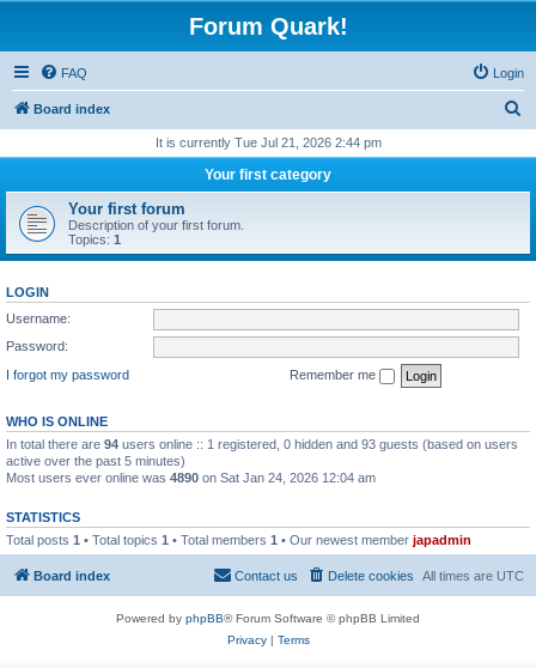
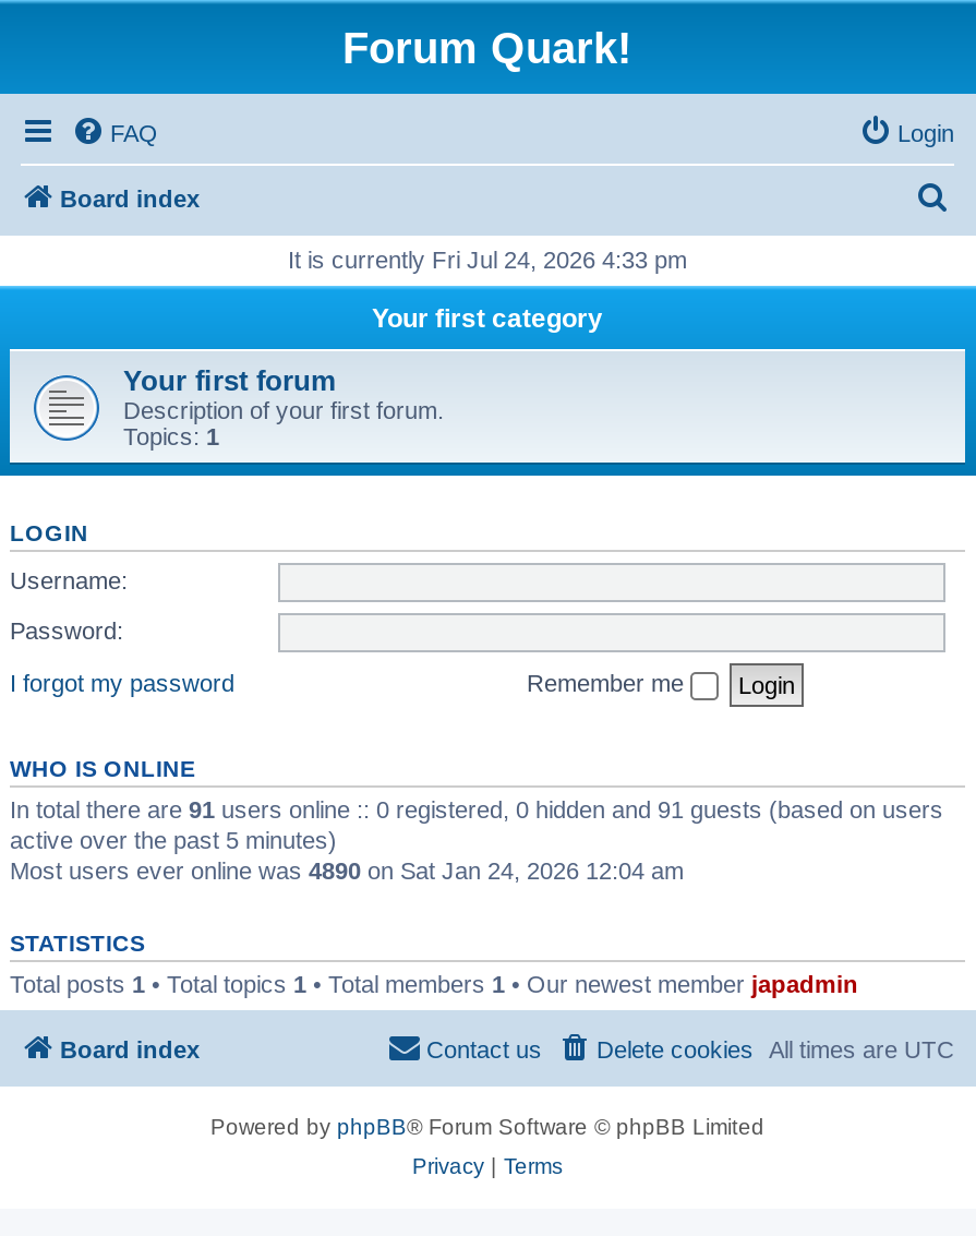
[155,135,381,150] It is currently Tue Jul 21, 2026 2:44 pm -> [288,247,687,273] It is currently Fri Jul 24, 2026 4:33 pm
[6,436,518,451] In total there are 94 users online :: 1 registered, 0 hidden and 93 guests (based on users -> [10,795,943,821] In total there are 91 users online :: 0 registered, 0 hidden and 91 guests (based on users

